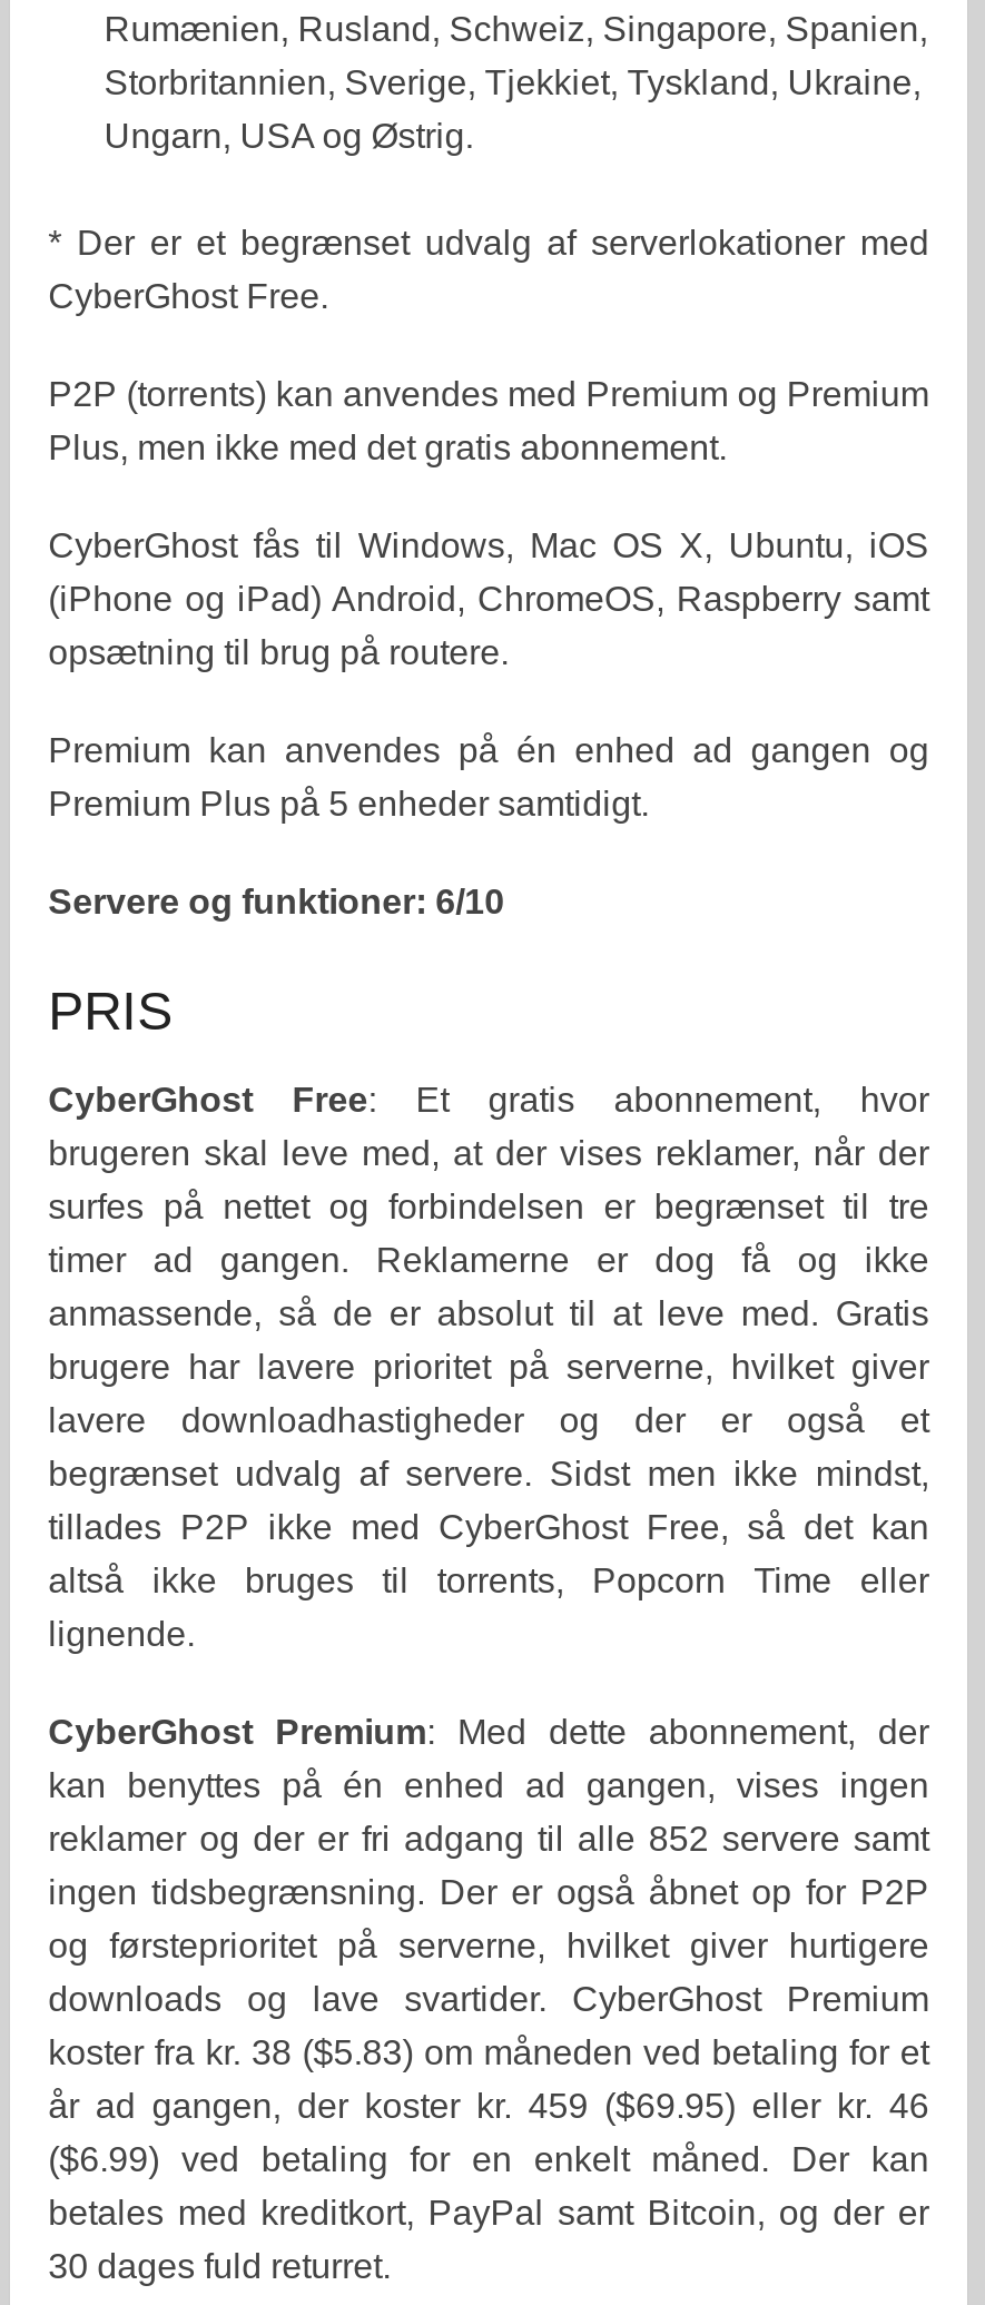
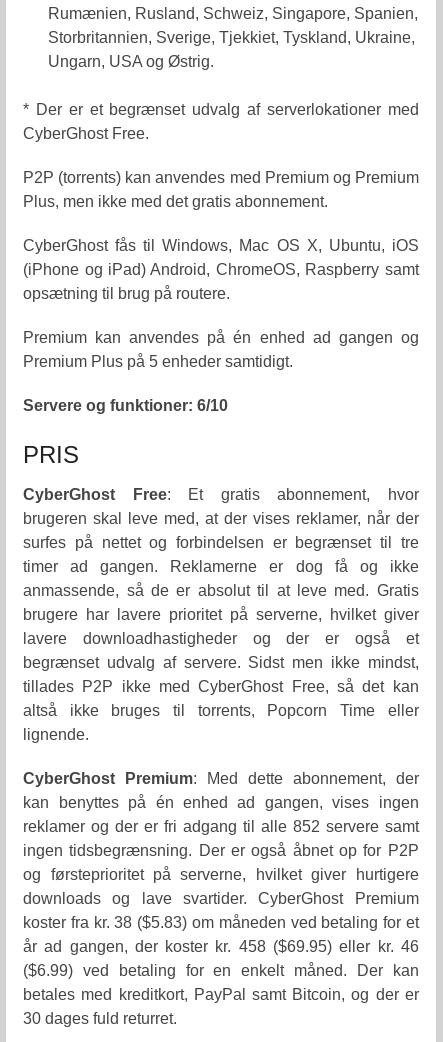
[48,2087,929,2125] år ad gangen, der koster kr. 459 ($69.95) eller kr. 46 -> [23,938,419,955] år ad gangen, der koster kr. 458 ($69.95) eller kr. 46

